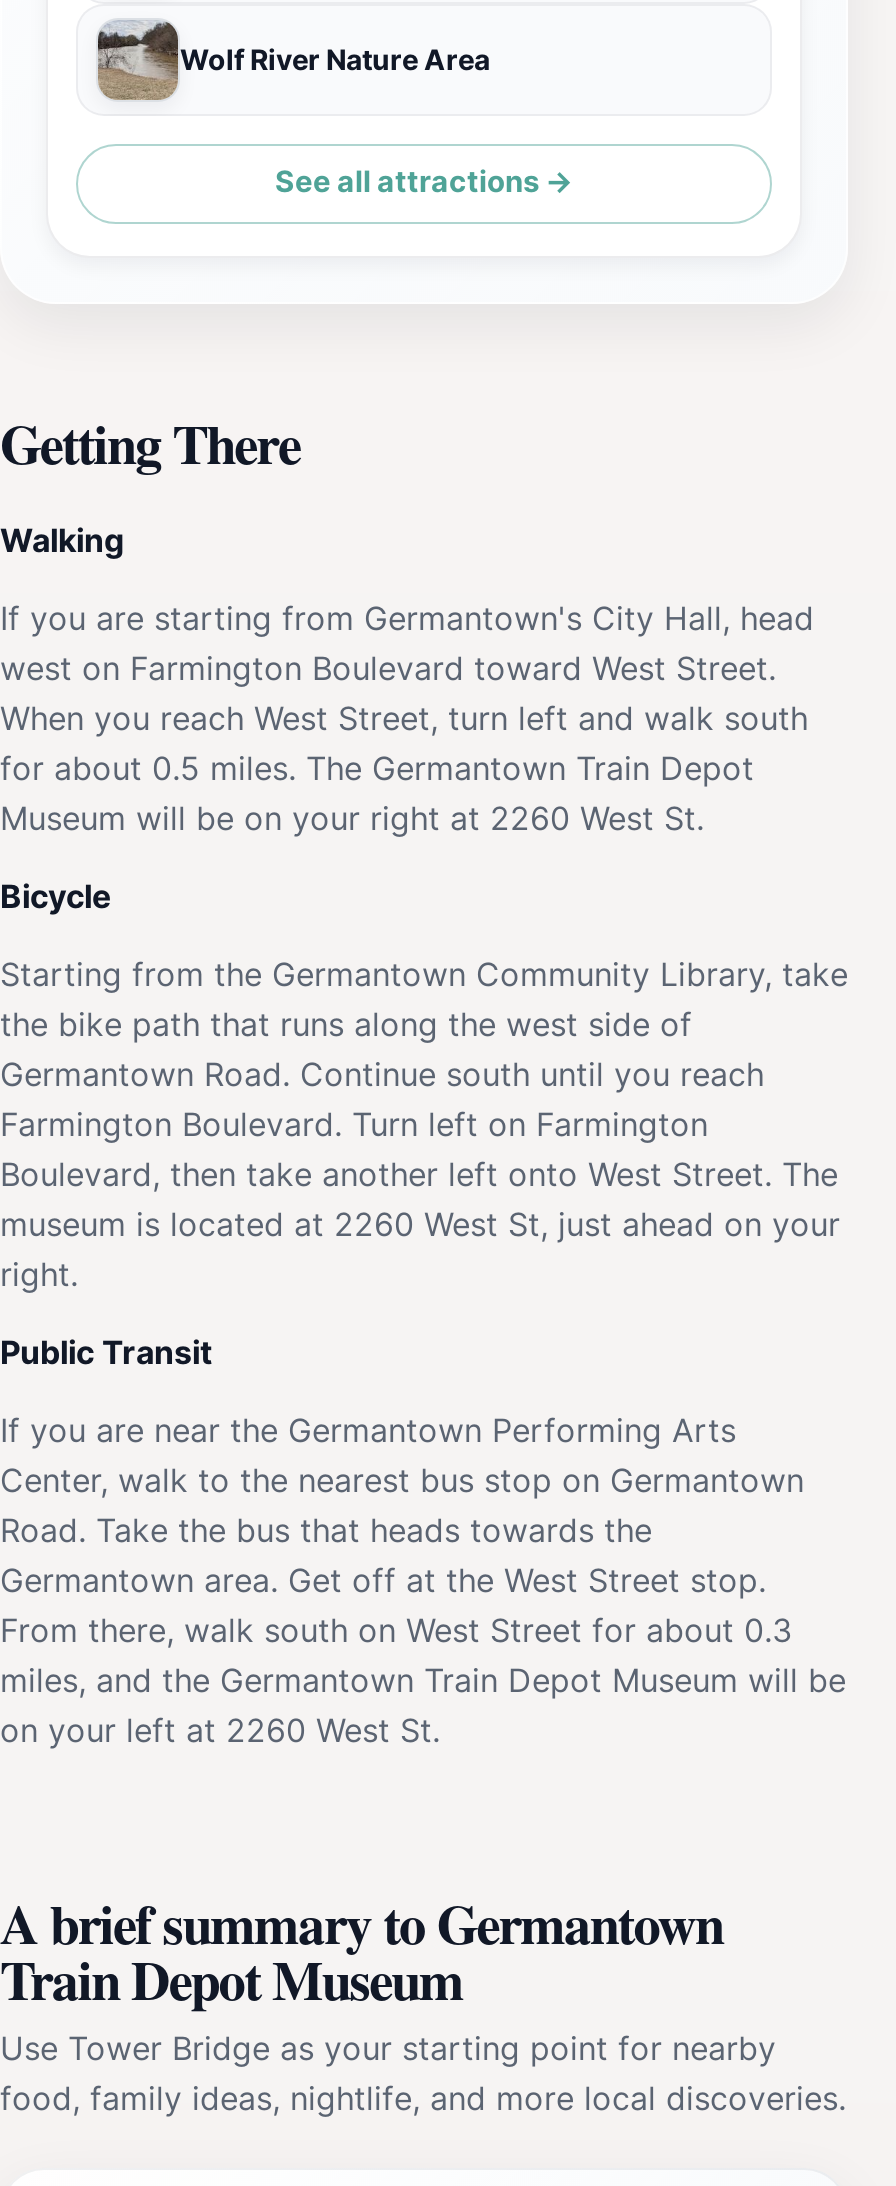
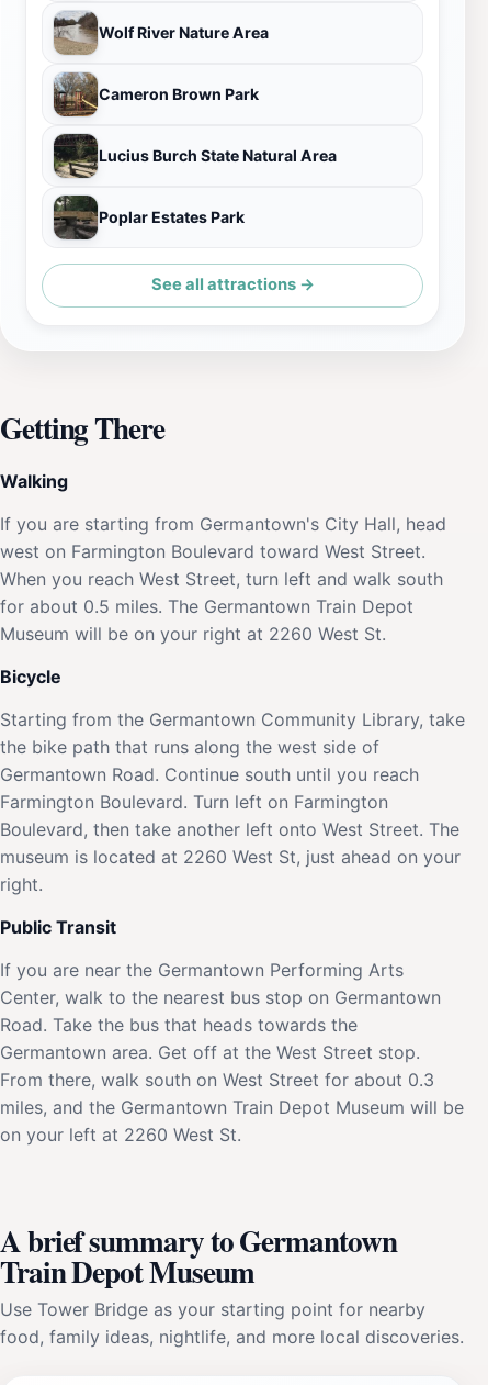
none -> [53,71,337,226] [image] | Cameron Brown Park | Lucius Burch State Natural Area | Poplar Estates Park
none -> [53,133,97,179] [image]
none -> [53,194,95,241] [image]

